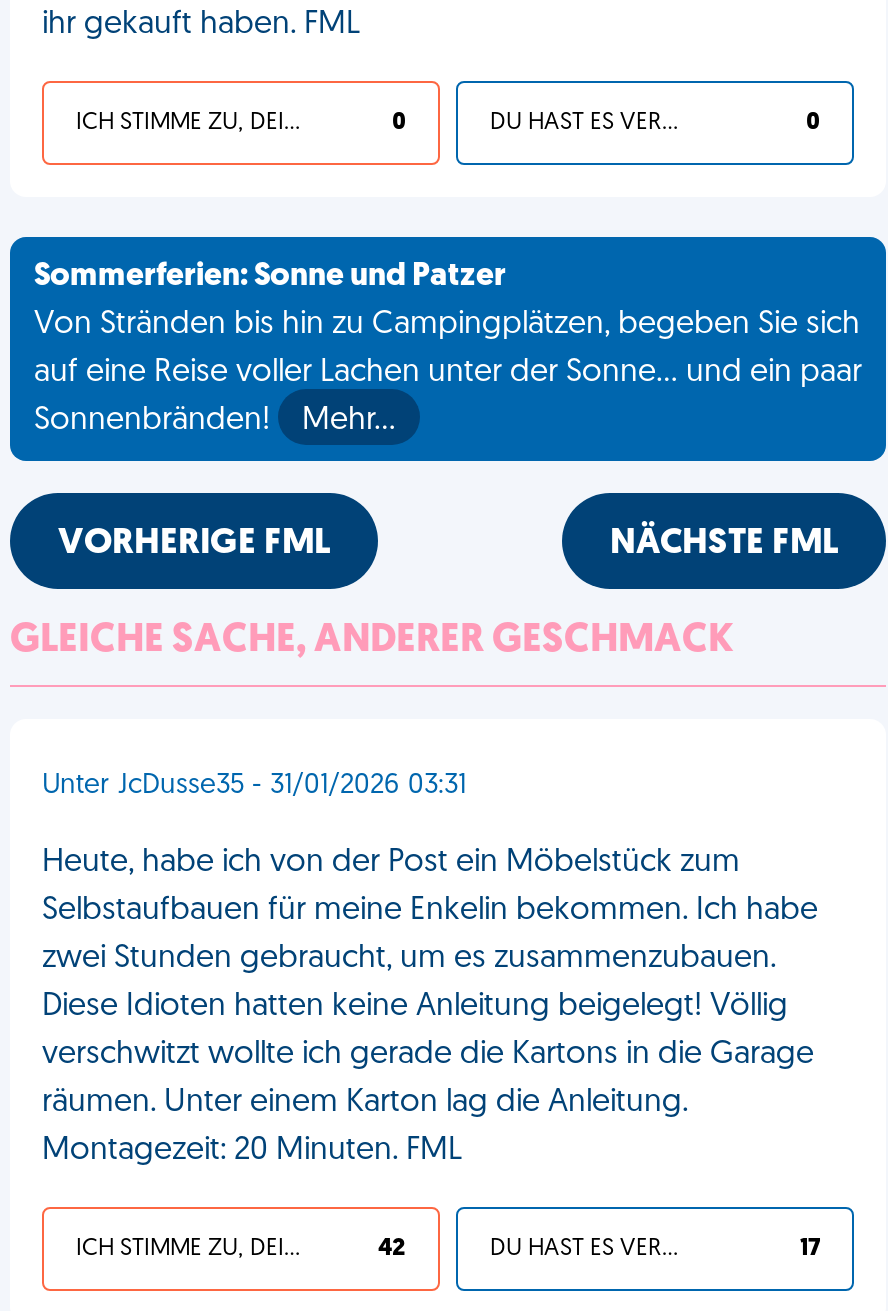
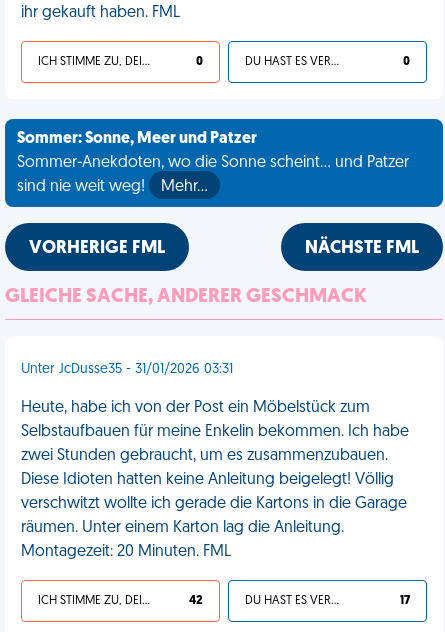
[34,261,862,437] Sommerferien: Sonne und Patzer | Von Stränden bis hin zu Campingplätzen, begeben Sie sich | auf eine Reise voller Lachen unter der Sonne... und ein paar | Sonnenbränden! -> [17,131,409,195] Sommer: Sonne, Meer und Patzer | Sommer-Anekdoten, wo die Sonne scheint... und Patzer | sind nie weit weg!

